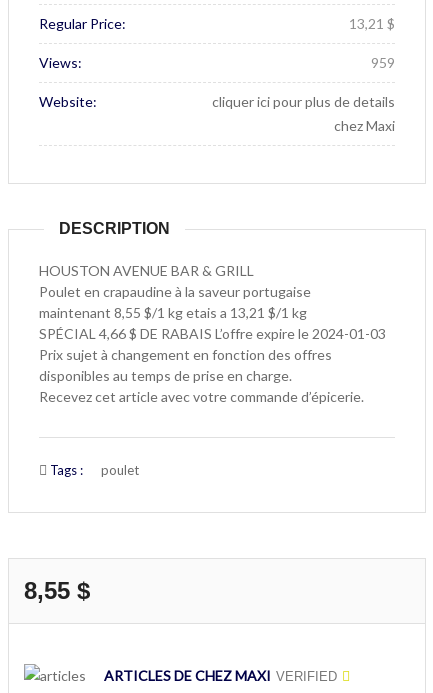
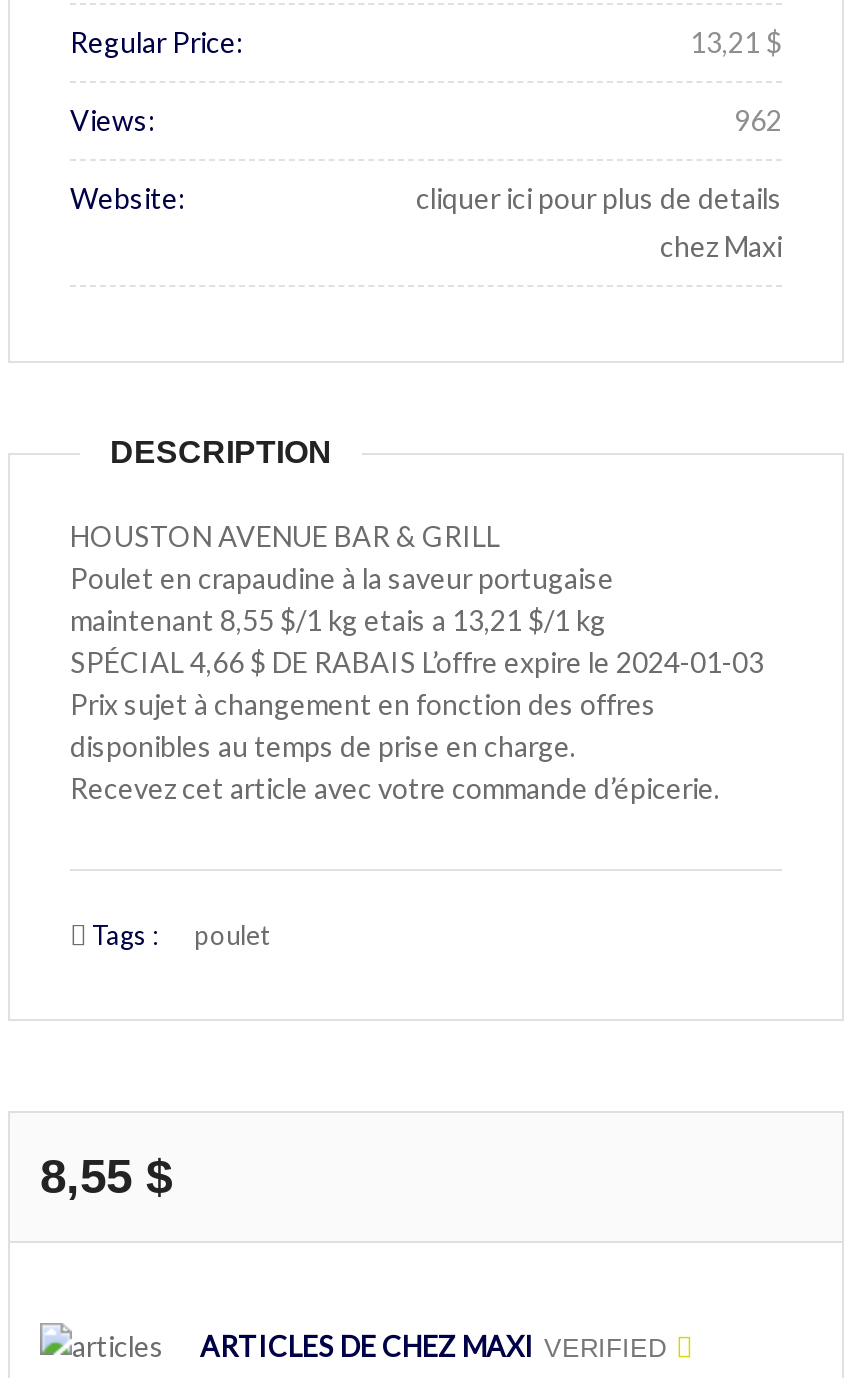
[371,54,395,71] 959 -> [734,103,782,137] 962

